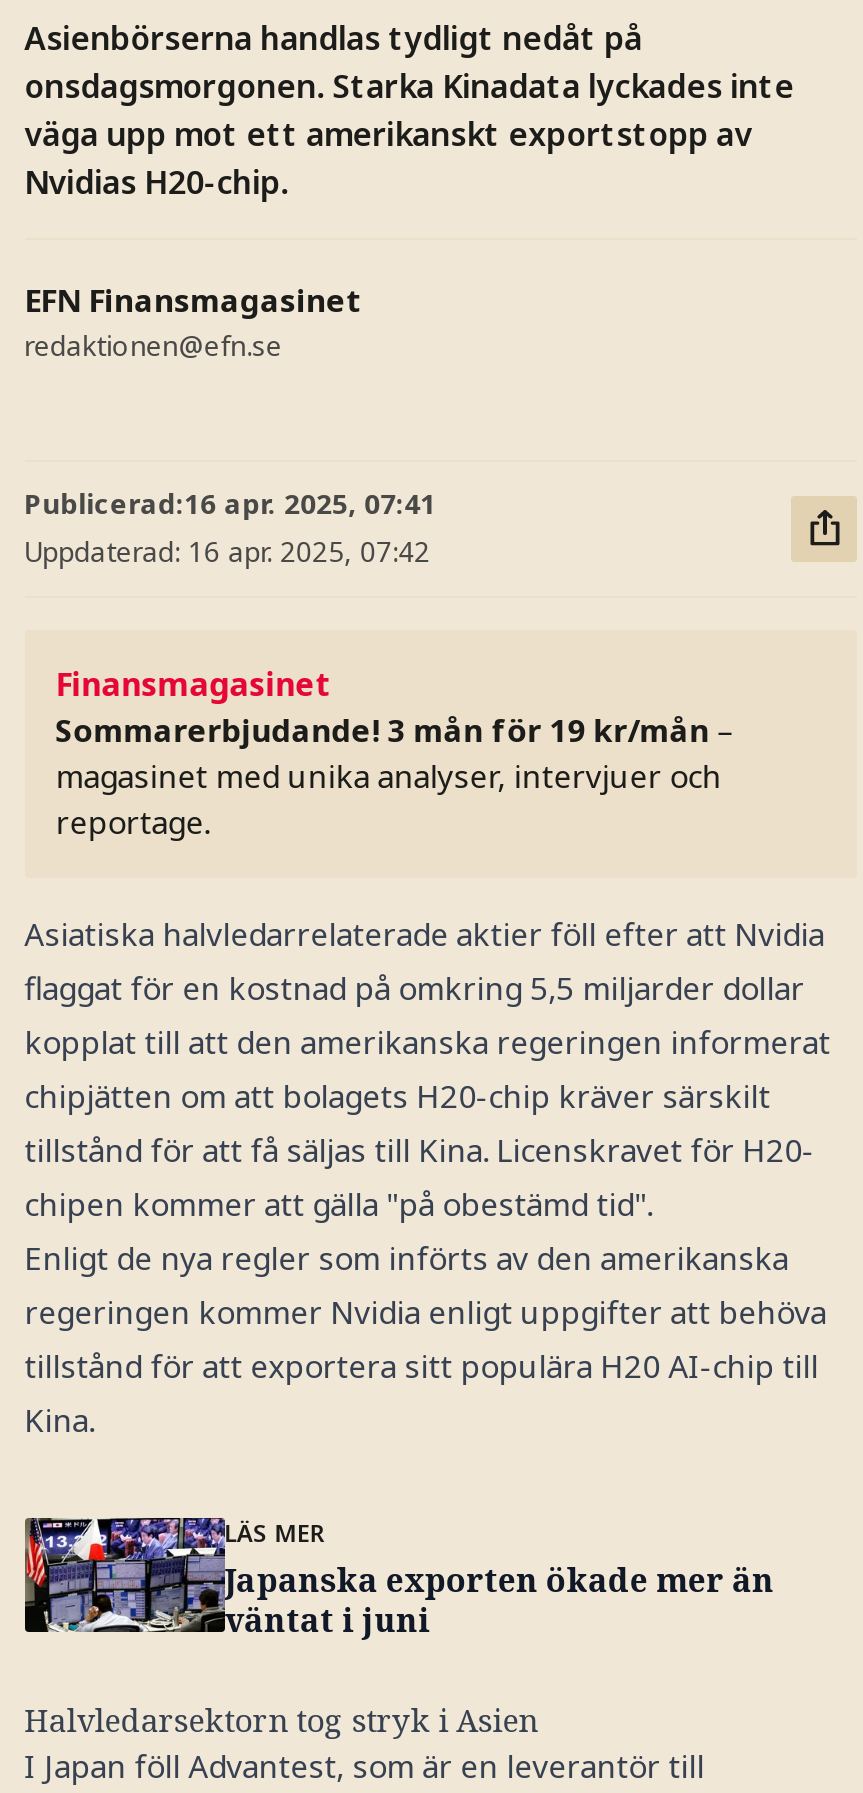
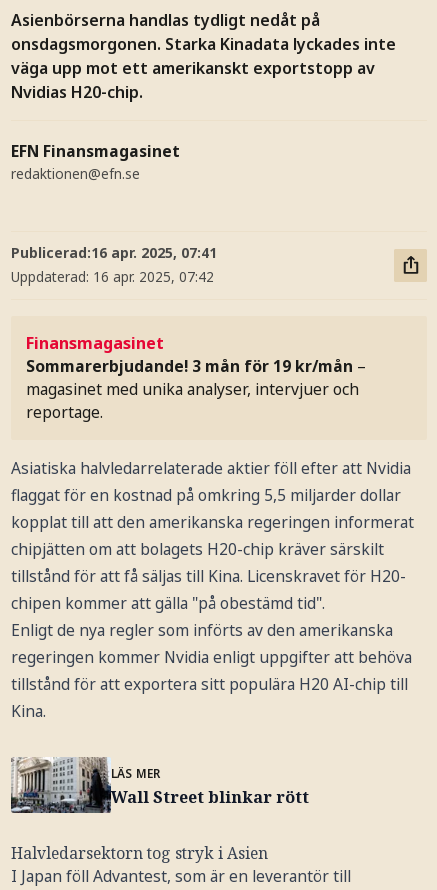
[23,1512,774,1641] [image] | Japanska exporten ökade mer än | väntat i juni -> [11,756,309,814] [image] | Wall Street blinkar rött

